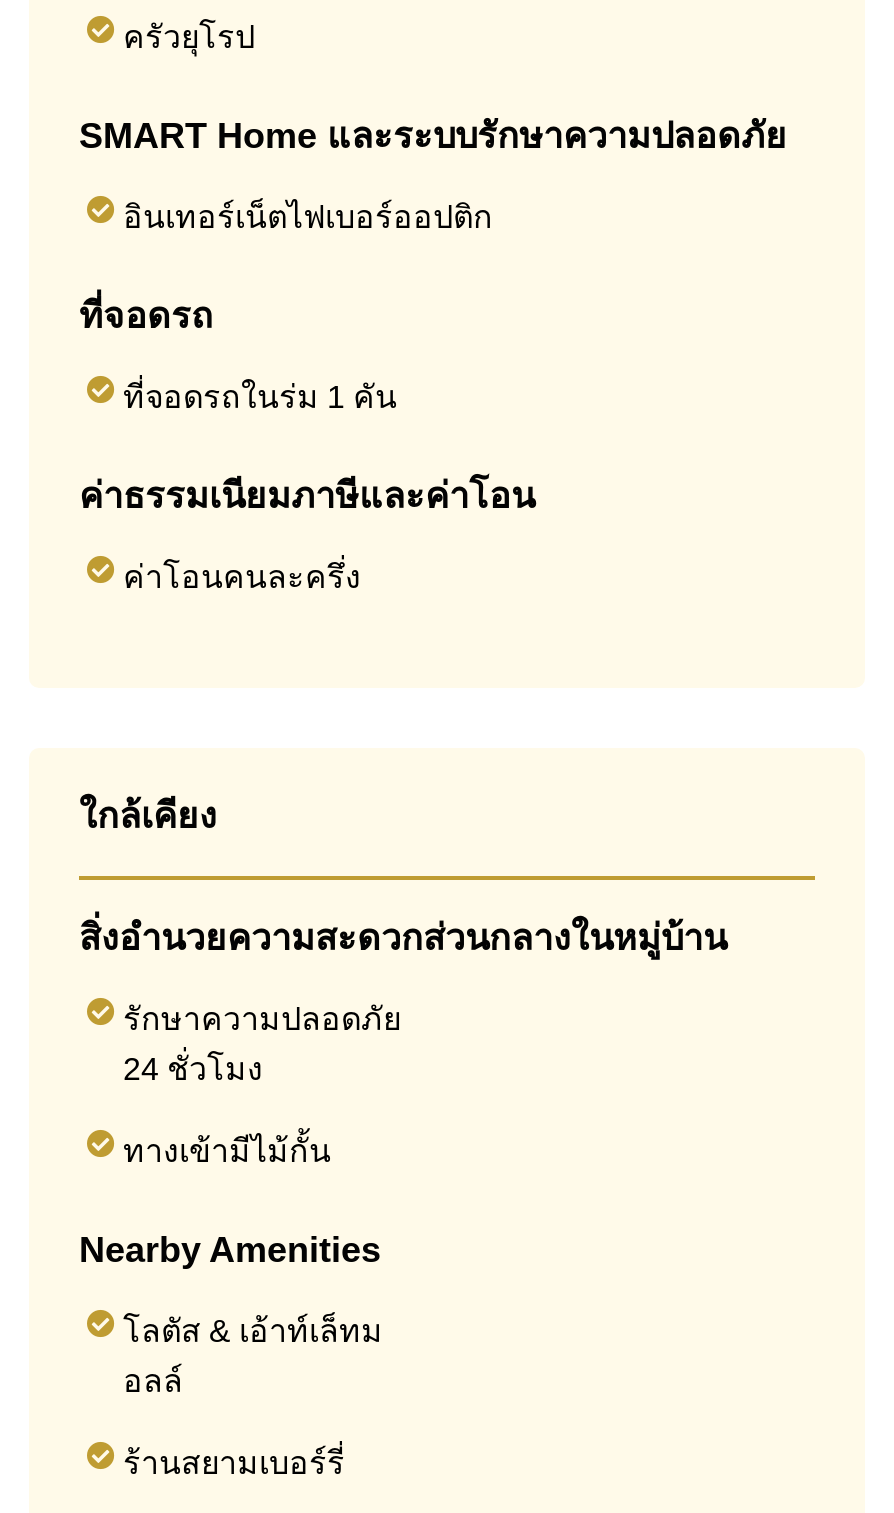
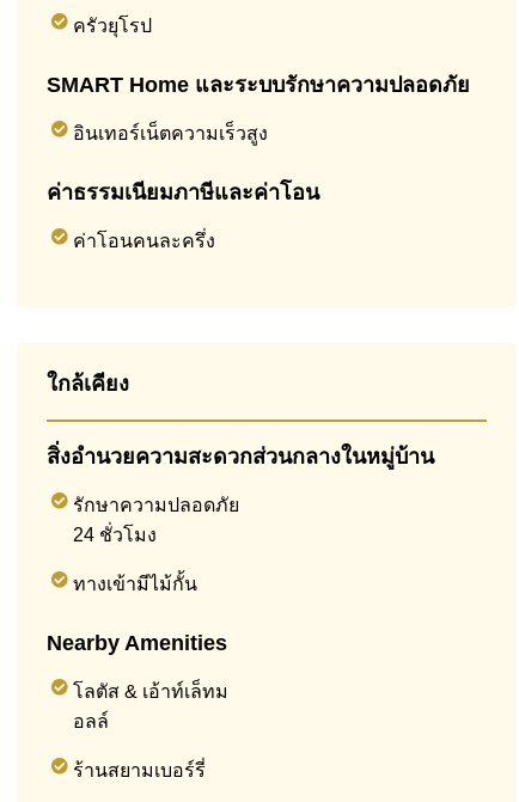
[79,200,493,414] อินเทอร์เน็ตไฟเบอร์ออปติก | ที่จอดรถ | ที่จอดรถในร่ม 1 คัน -> [73,123,268,143] อินเทอร์เน็ตความเร็วสูง

